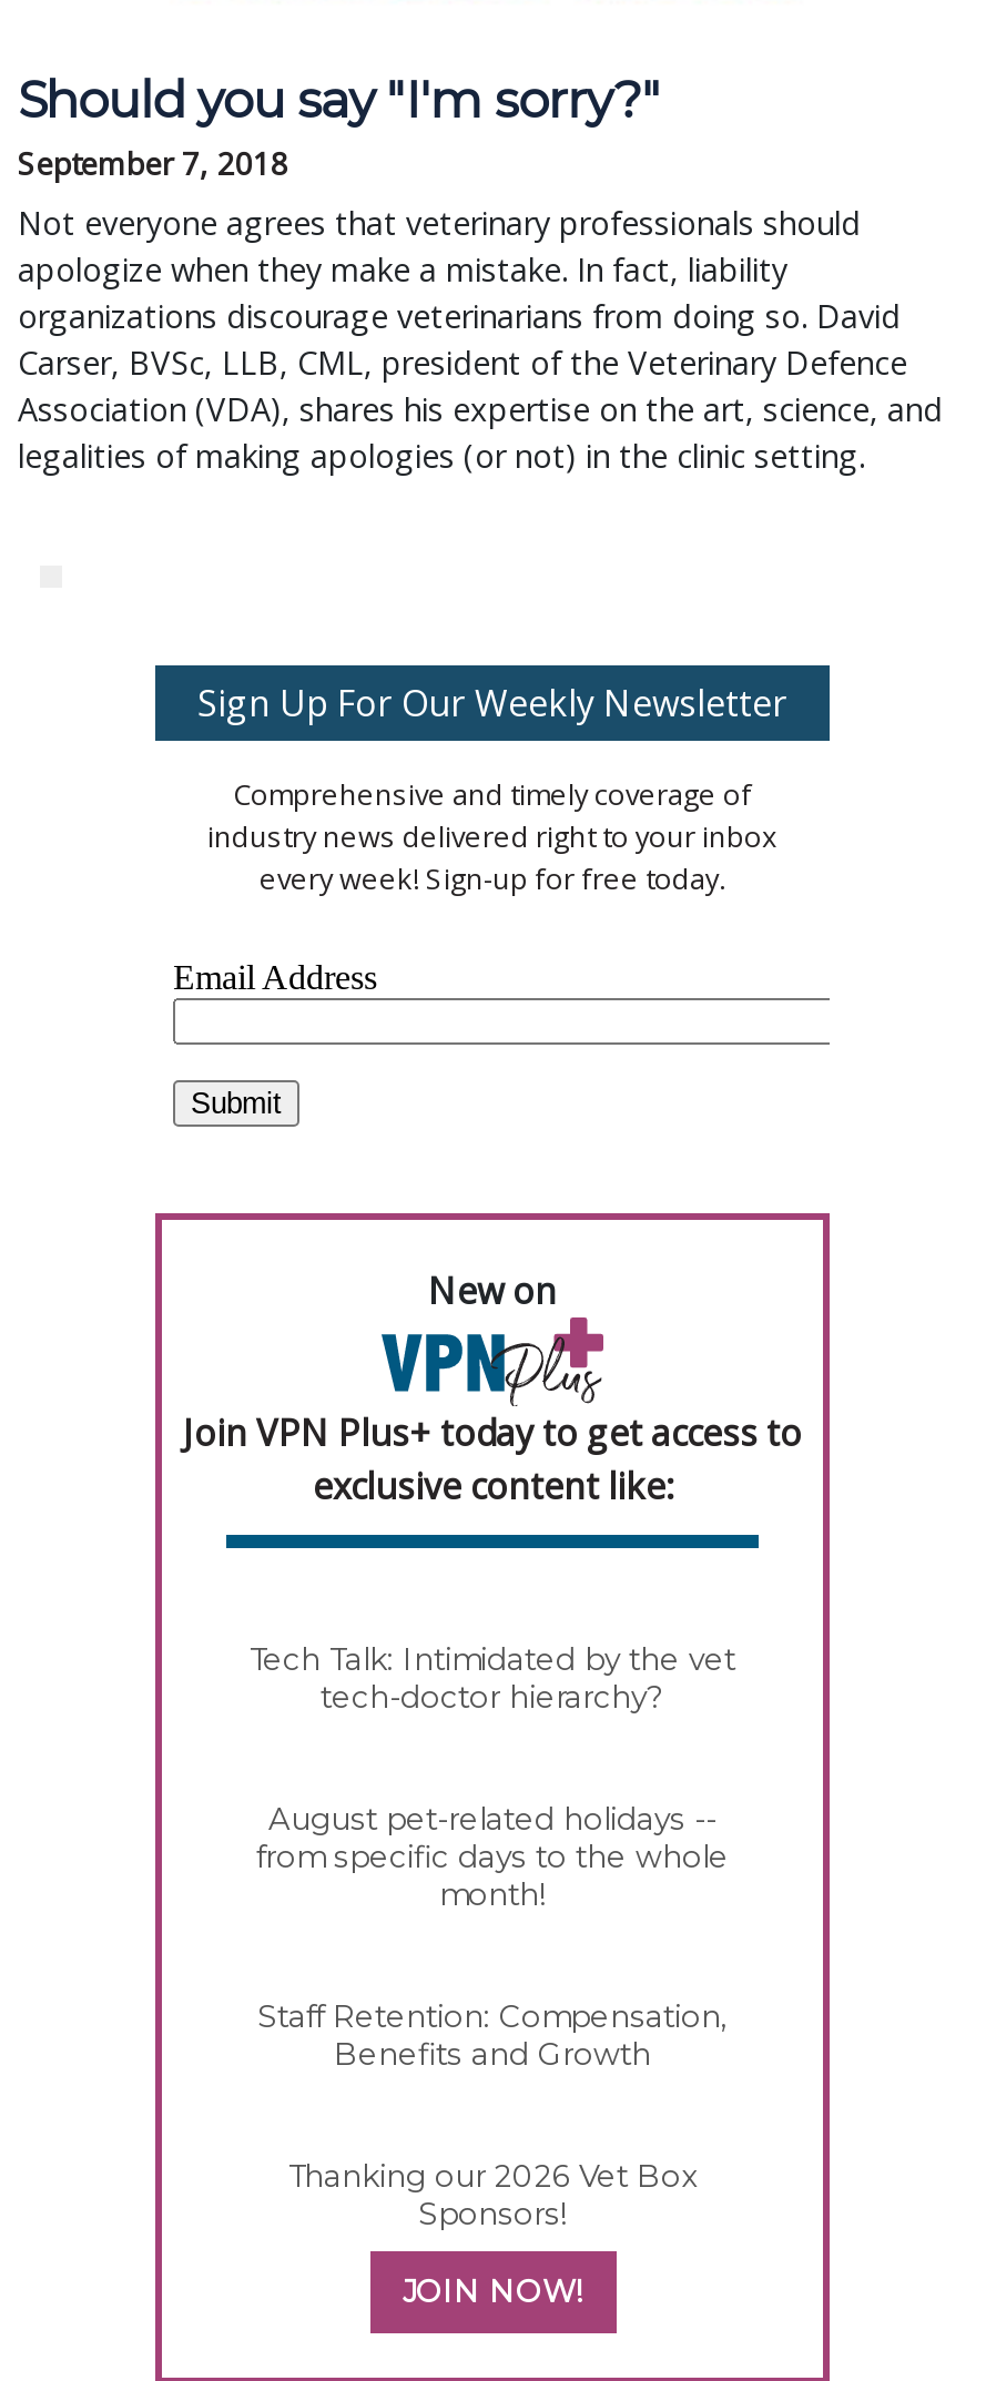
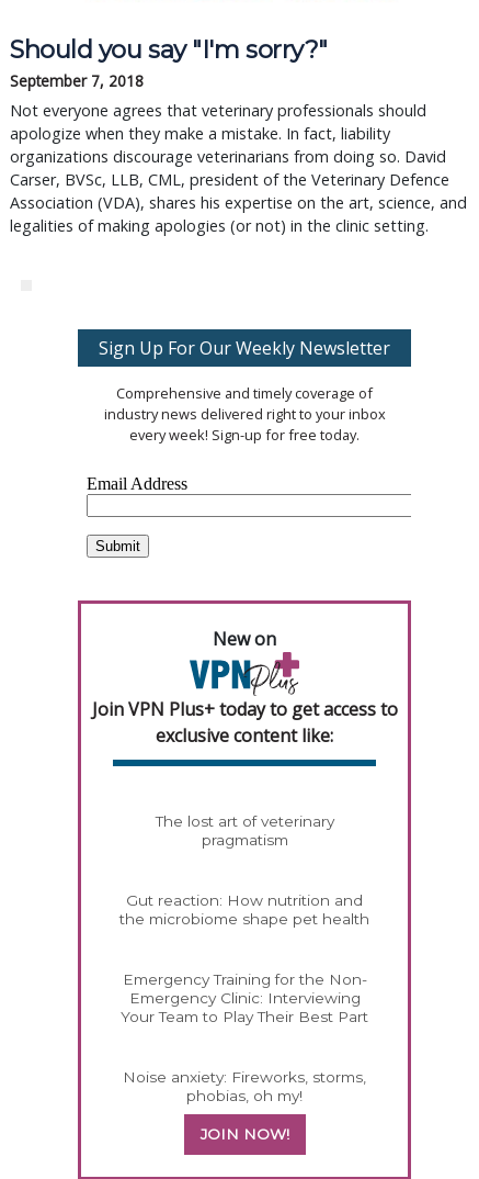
[250,1640,735,1714] Tech Talk: Intimidated by the vet | tech-doctor hierarchy? -> [155,812,334,848] The lost art of veterinary | pragmatism
[256,1800,729,1911] August pet-related holidays -- | from specific days to the whole | month! -> [119,891,369,927] Gut reaction: How nutrition and | the microbiome shape pet health
[257,1998,728,2071] Staff Retention: Compensation, | Benefits and Growth -> [121,970,368,1025] Emergency Training for the Non- | Emergency Clinic: Interviewing | Your Team to Play Their Best Part
[288,2157,697,2230] Thanking our 2026 Vet Box | Sponsors! -> [123,1068,366,1104] Noise anxiety: Fireworks, storms, | phobias, oh my!

